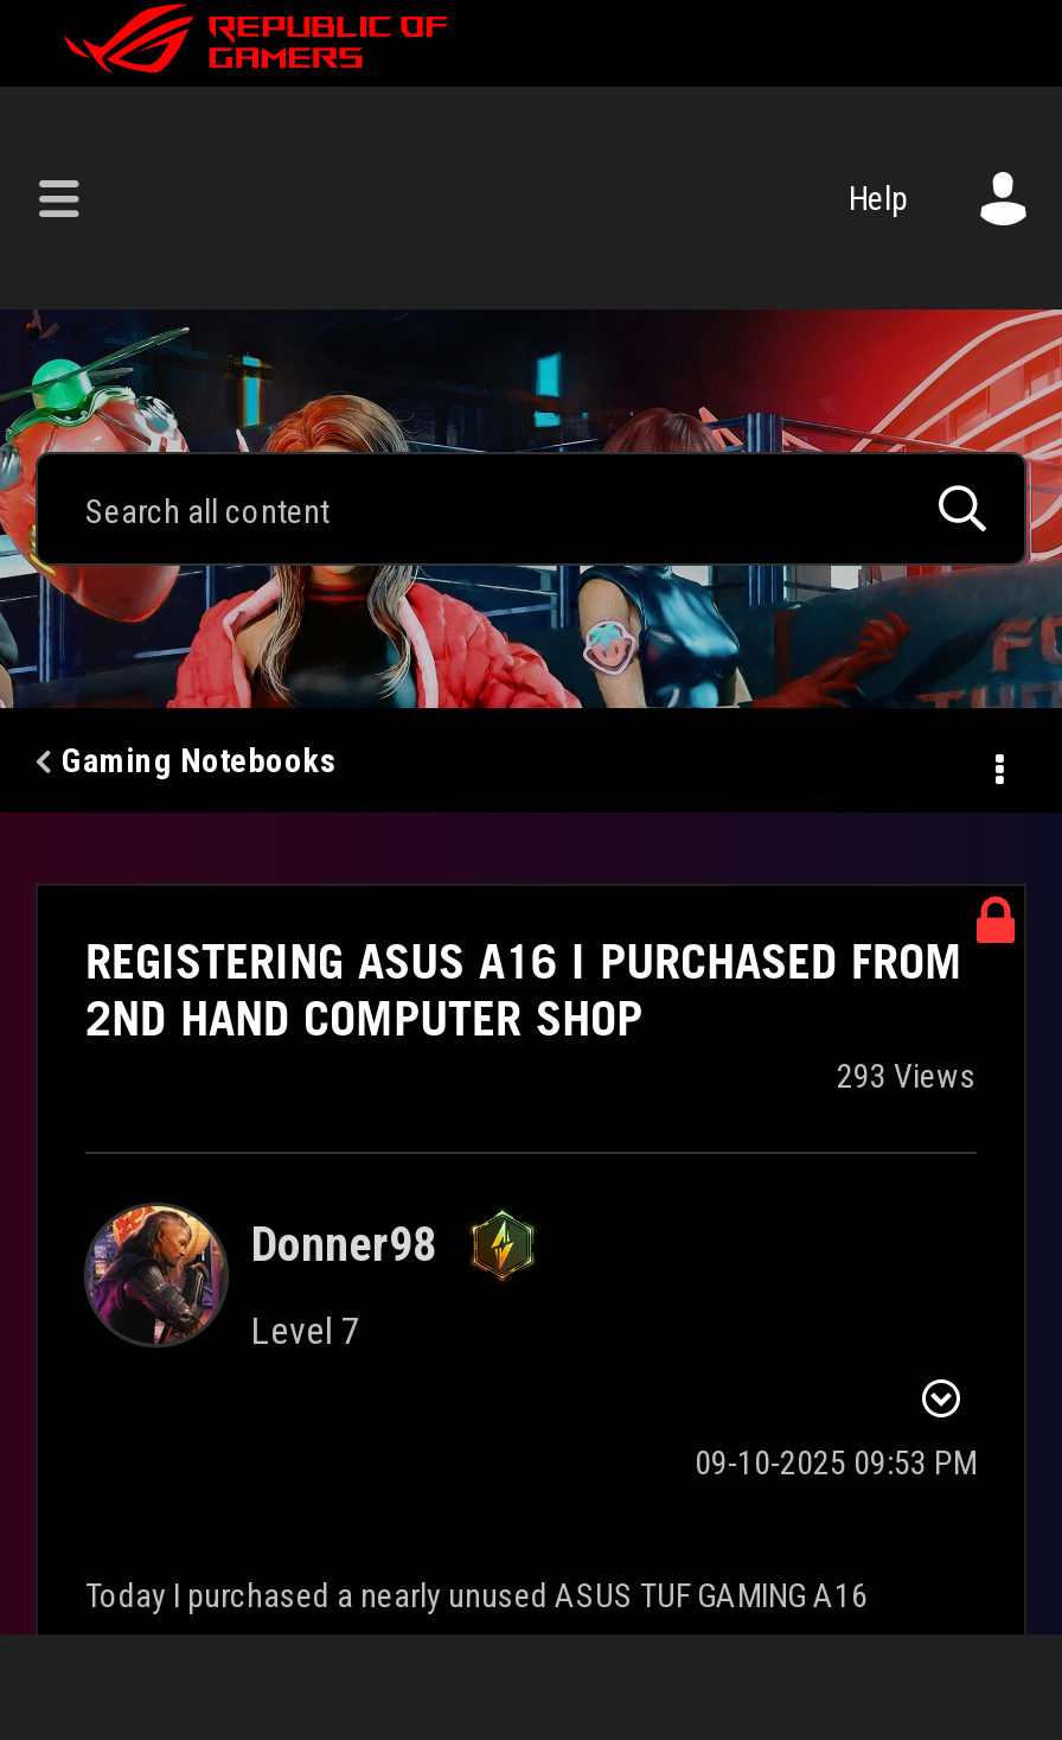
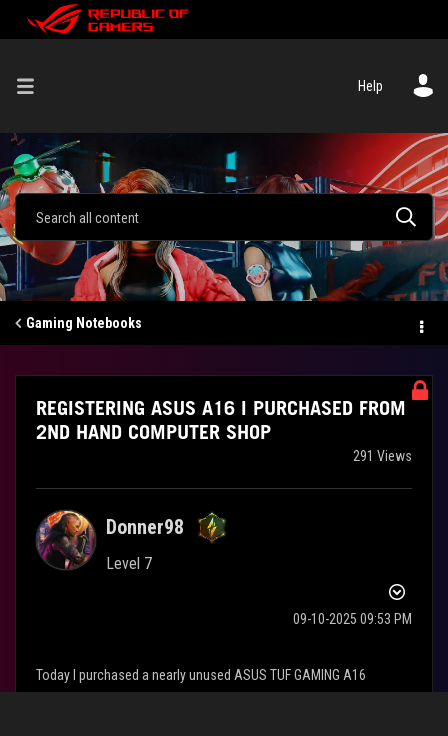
[837,1057,977,1095] 293 Views -> [353,448,412,464] 291 Views

